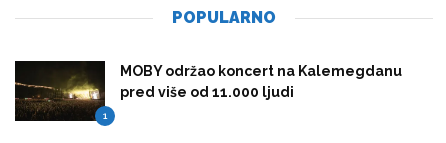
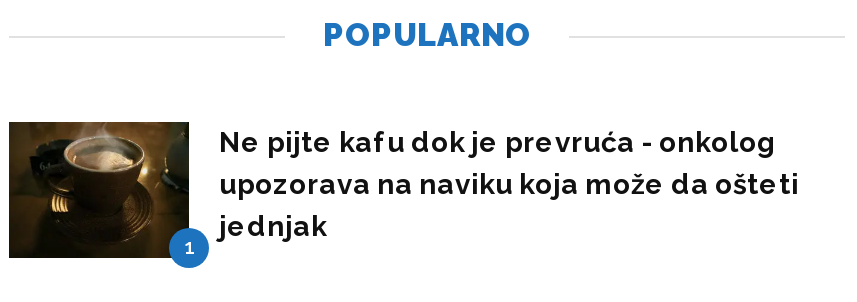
[15,61,402,126] [image] | MOBY održao koncert na Kalemegdanu | pred više od 11.000 ljudi -> [11,122,799,260] [image] | Ne pijte kafu dok je prevruća - onkolog | upozorava na naviku koja može da ošteti | jednjak

